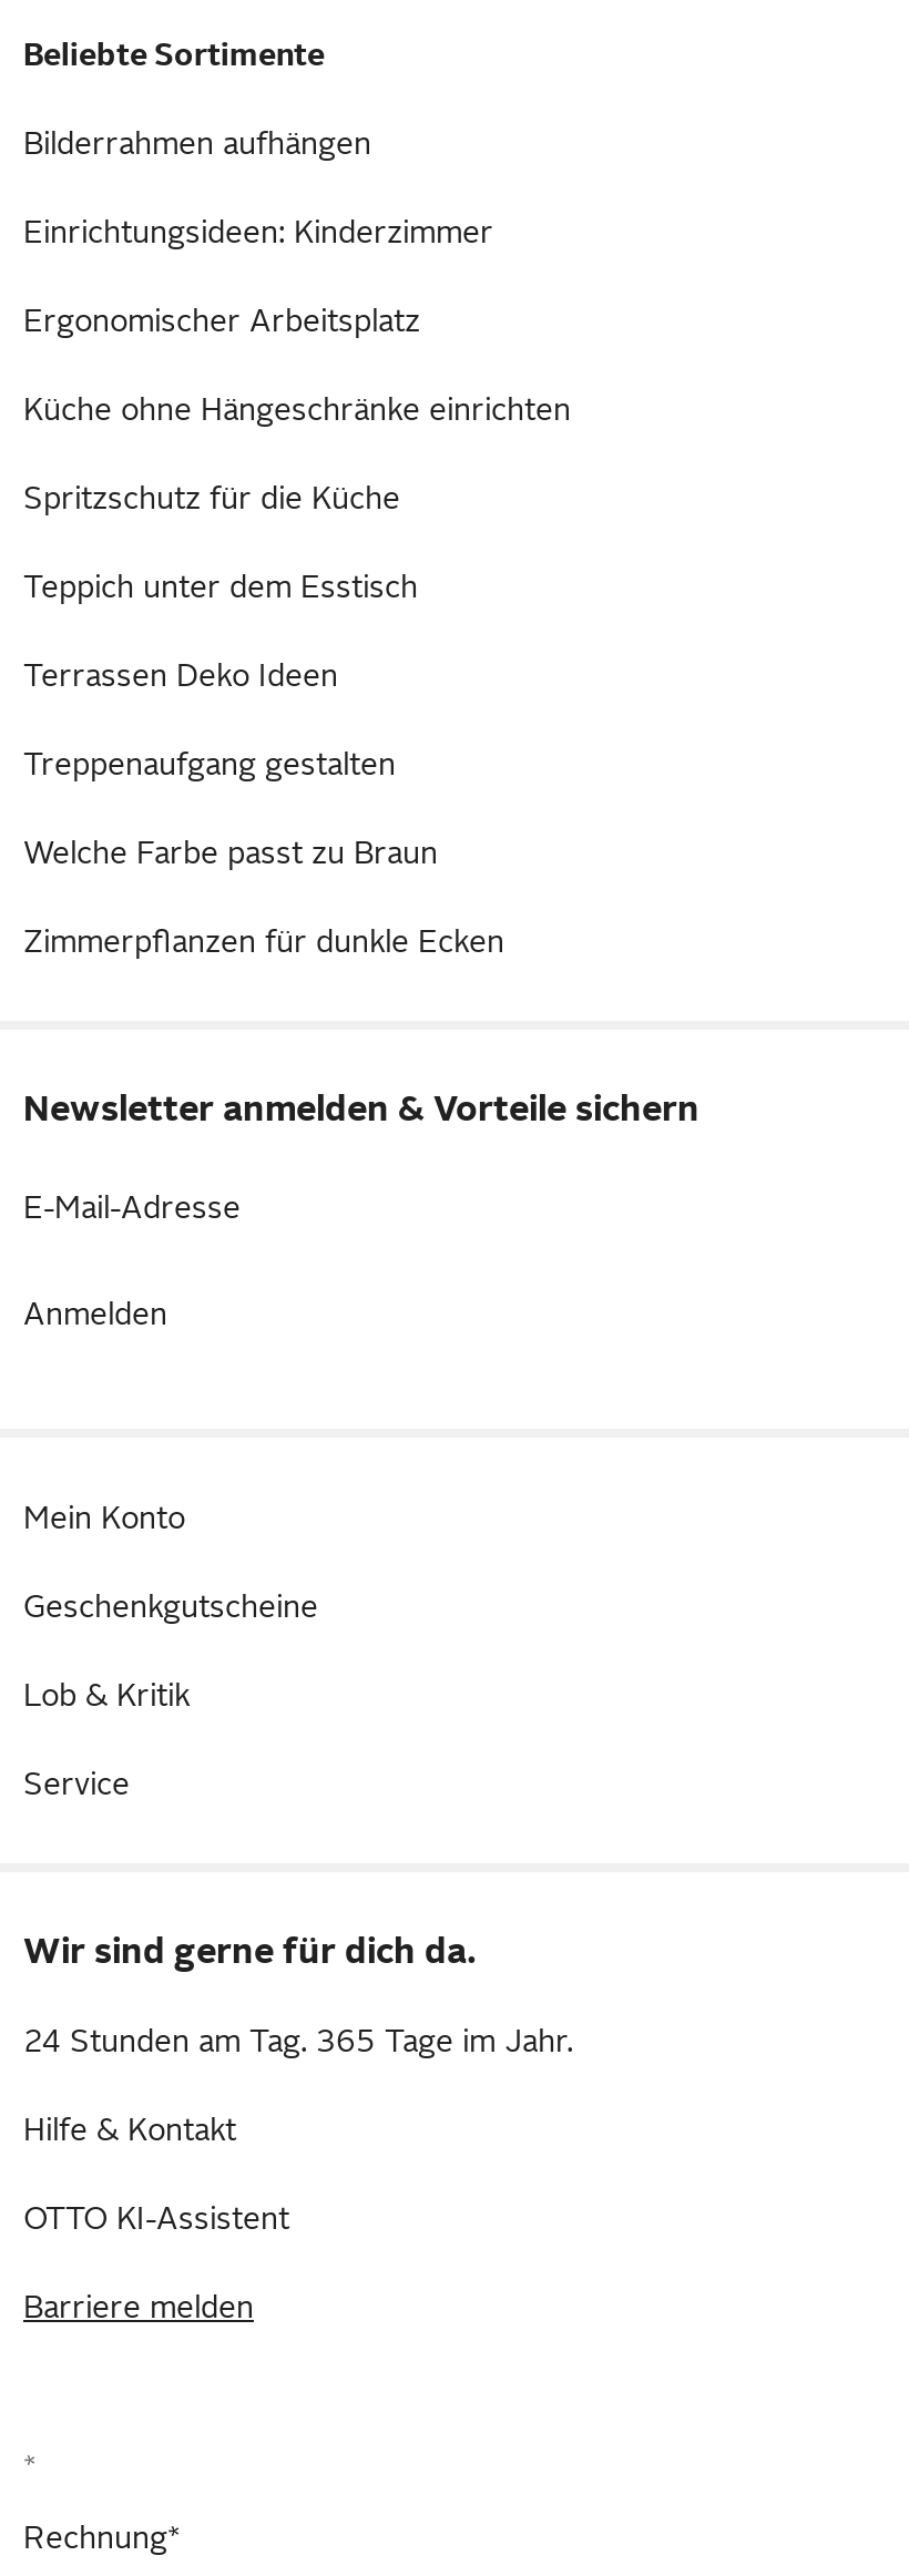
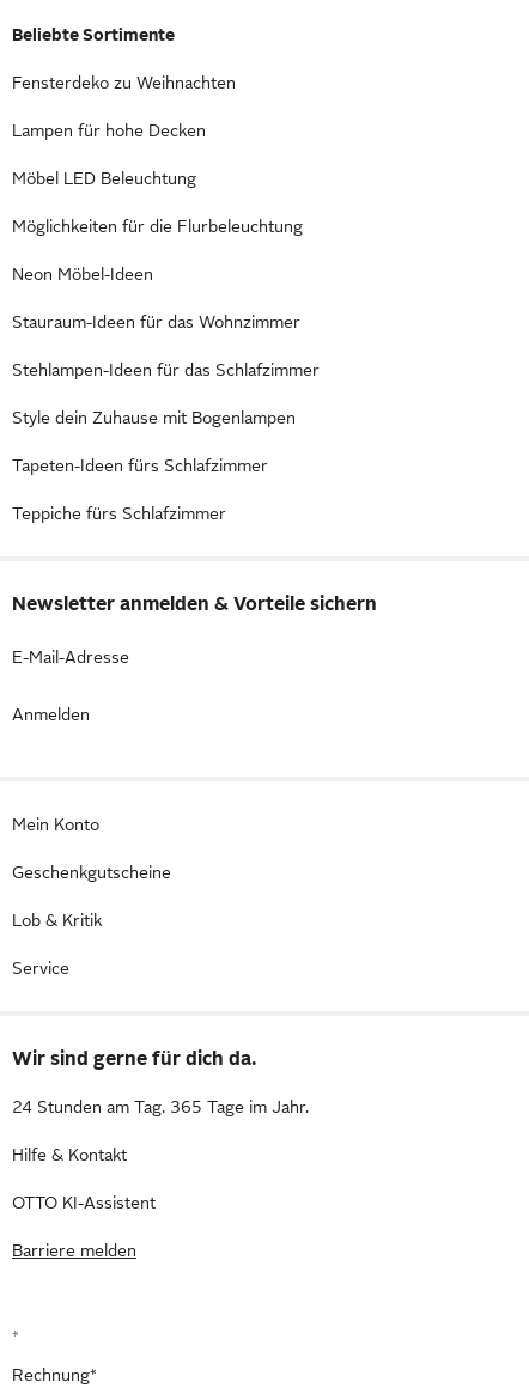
[23,125,371,160] Bilderrahmen aufhängen -> [12,73,236,92] Fensterdeko zu Weihnachten
[23,213,493,249] Einrichtungsideen: Kinderzimmer -> [12,121,206,140] Lampen für hohe Decken
[23,302,420,338] Ergonomischer Arbeitsplatz -> [12,168,196,188] Möbel LED Beleuchtung
[23,391,571,426] Küche ohne Hängeschränke einrichten -> [12,216,303,235] Möglichkeiten für die Flurbeleuchtung
[23,480,400,515] Spritzschutz für die Küche -> [12,264,153,283] Neon Möbel-Ideen
[23,568,418,604] Teppich unter dem Esstisch -> [12,312,300,331] Stauraum-Ideen für das Wohnzimmer
[23,657,338,692] Terrassen Deko Ideen -> [12,360,320,379] Stehlampen-Ideen für das Schlafzimmer
[23,746,396,781] Treppenaufgang gestalten -> [12,408,296,427] Style dein Zuhause mit Bogenlampen
[23,834,438,870] Welche Farbe passt zu Braun -> [12,456,268,475] Tapeten-Ideen fürs Schlafzimmer
[23,923,504,958] Zimmerpflanzen für dunkle Ecken -> [12,504,226,523] Teppiche fürs Schlafzimmer

